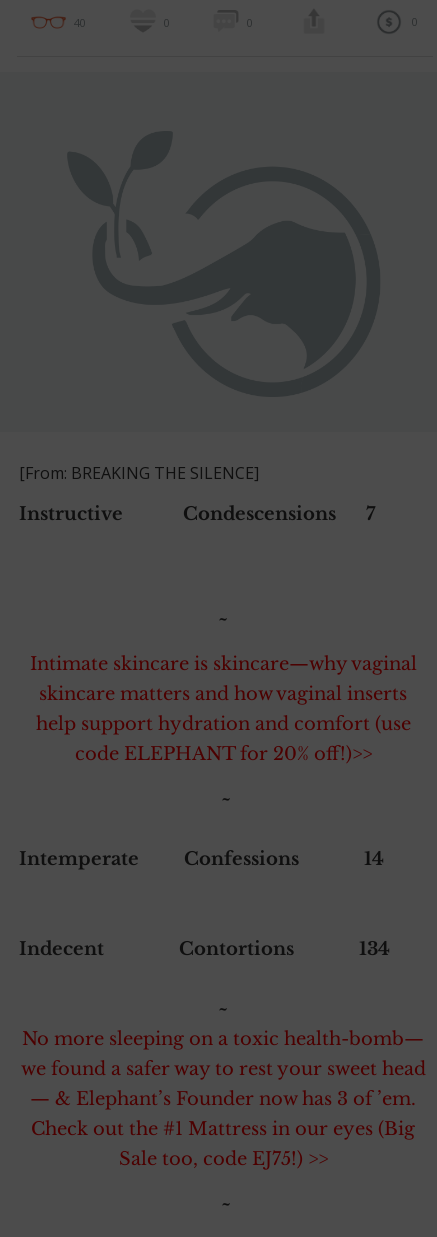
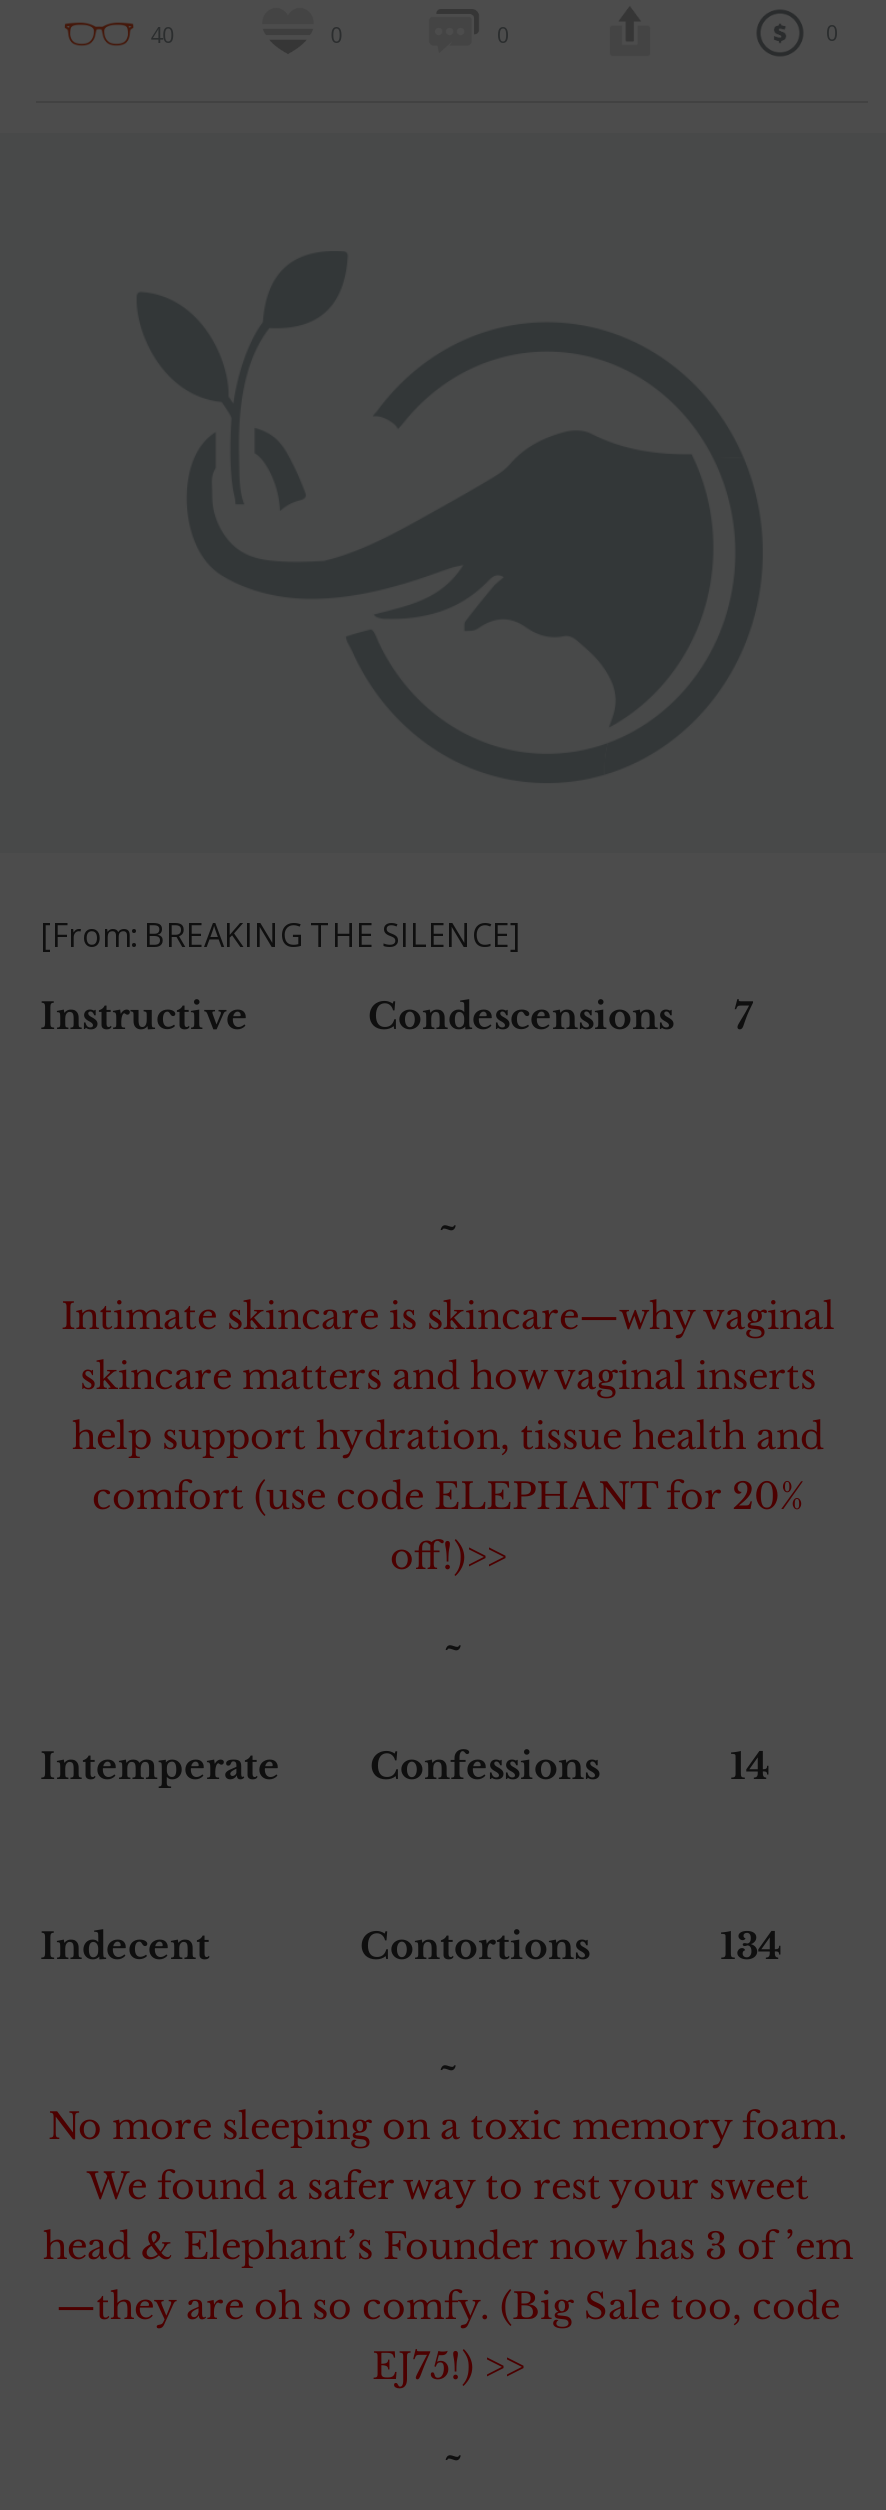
[35,713,410,765] help support hydration and comfort (use | code ELEPHANT for 20% off!)>> -> [72,1415,824,1579] help support hydration, tissue health and | comfort (use code ELEPHANT for 20% | off!)>>
[20,1028,425,1170] No more sleeping on a toxic health-bomb— | we found a safer way to rest your sweet head | — & Elephant’s Founder now has 3 of ’em. | Check out the #1 Mattress in our eyes (Big | Sale too, code EJ75!) >> -> [43,2105,853,2389] No more sleeping on a toxic memory foam. | We found a safer way to rest your sweet | head & Elephant’s Founder now has 3 of ’em | —they are oh so comfy. (Big Sale too, code | EJ75!) >>

